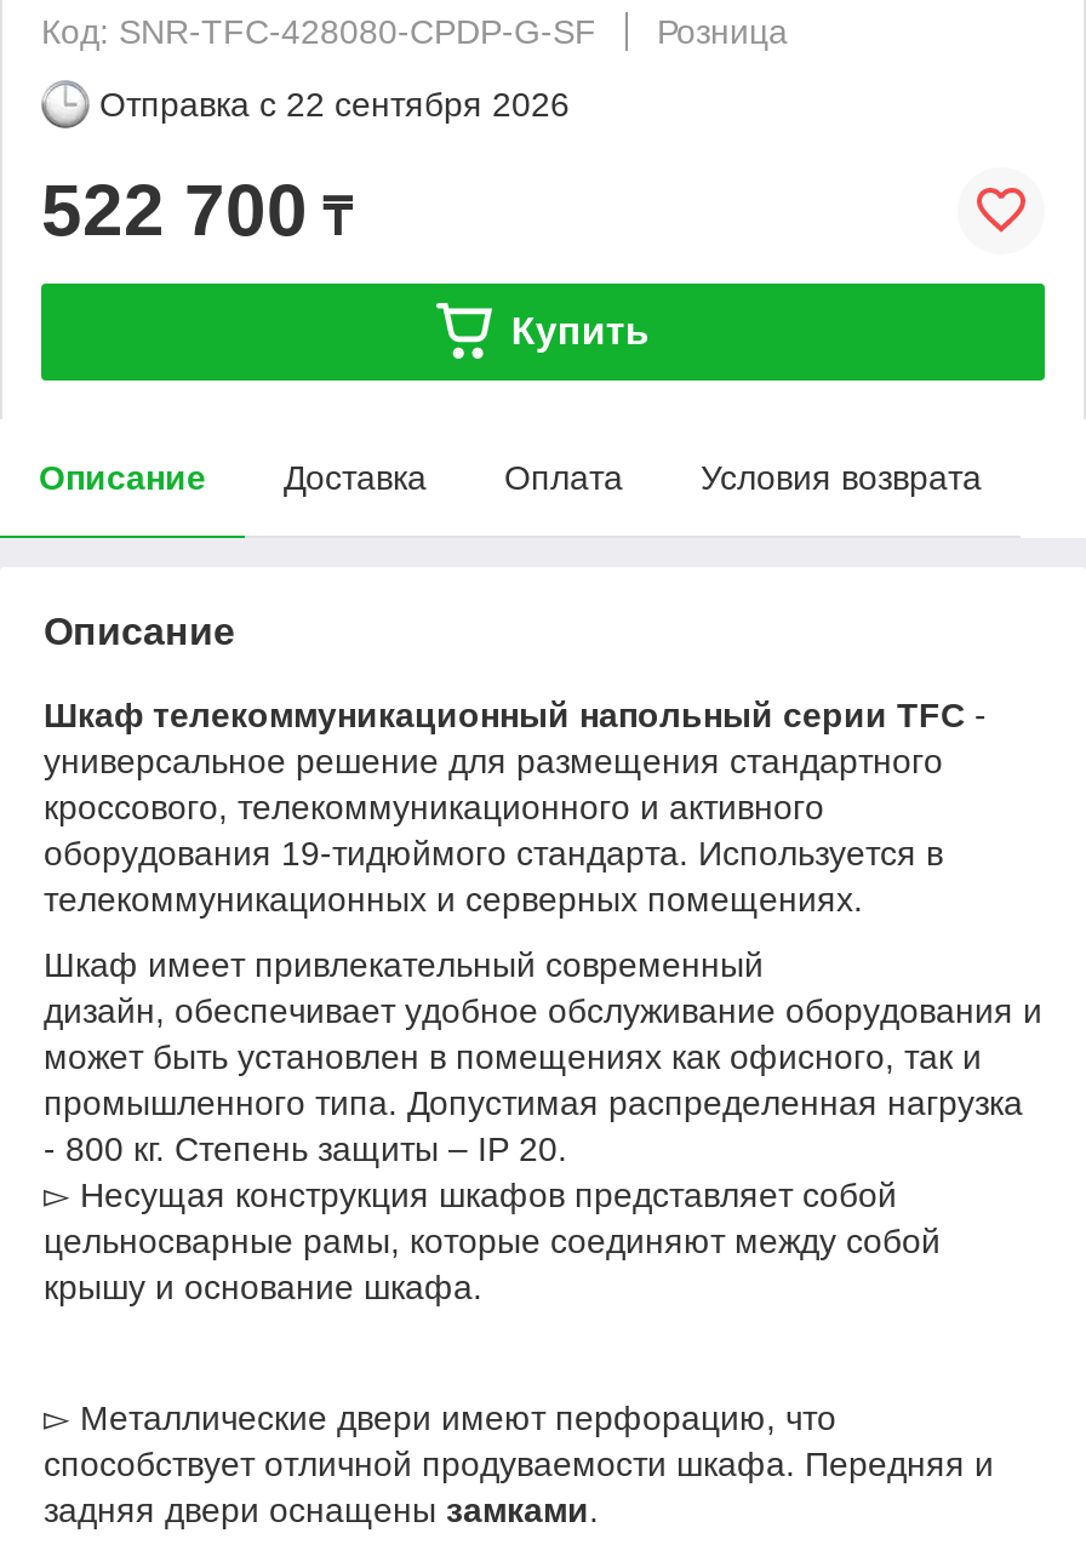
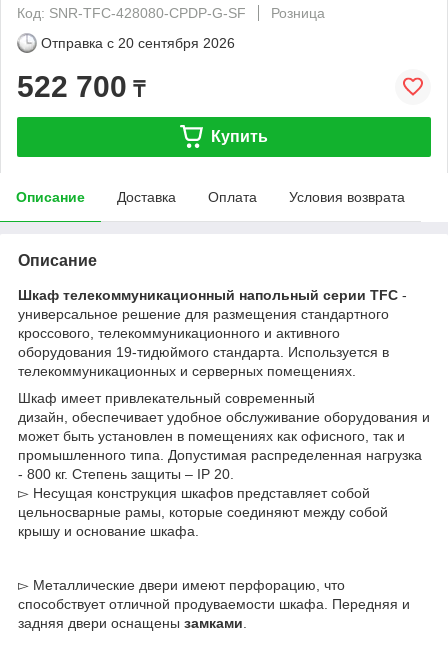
[99,84,570,123] Отправка с 22 сентября 2026 -> [41,35,235,51] Отправка с 20 сентября 2026

